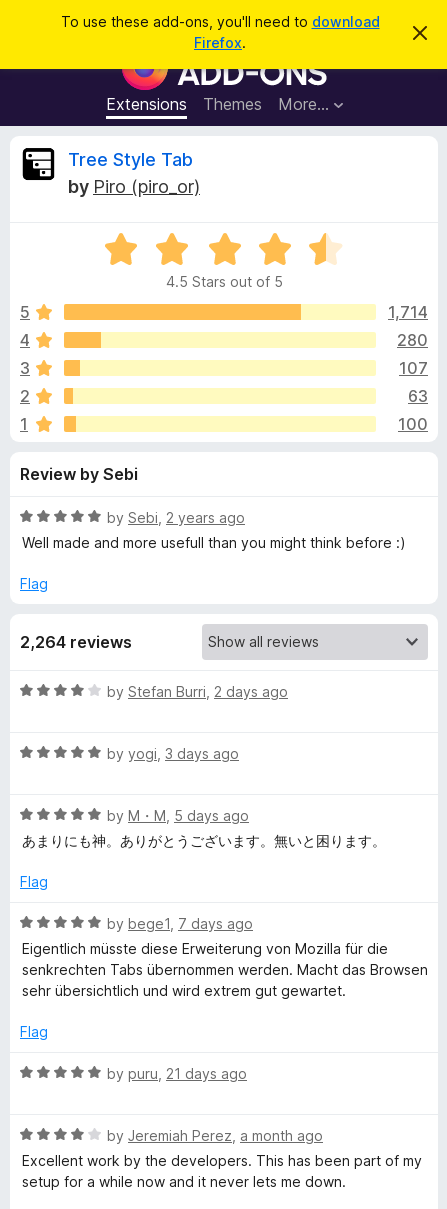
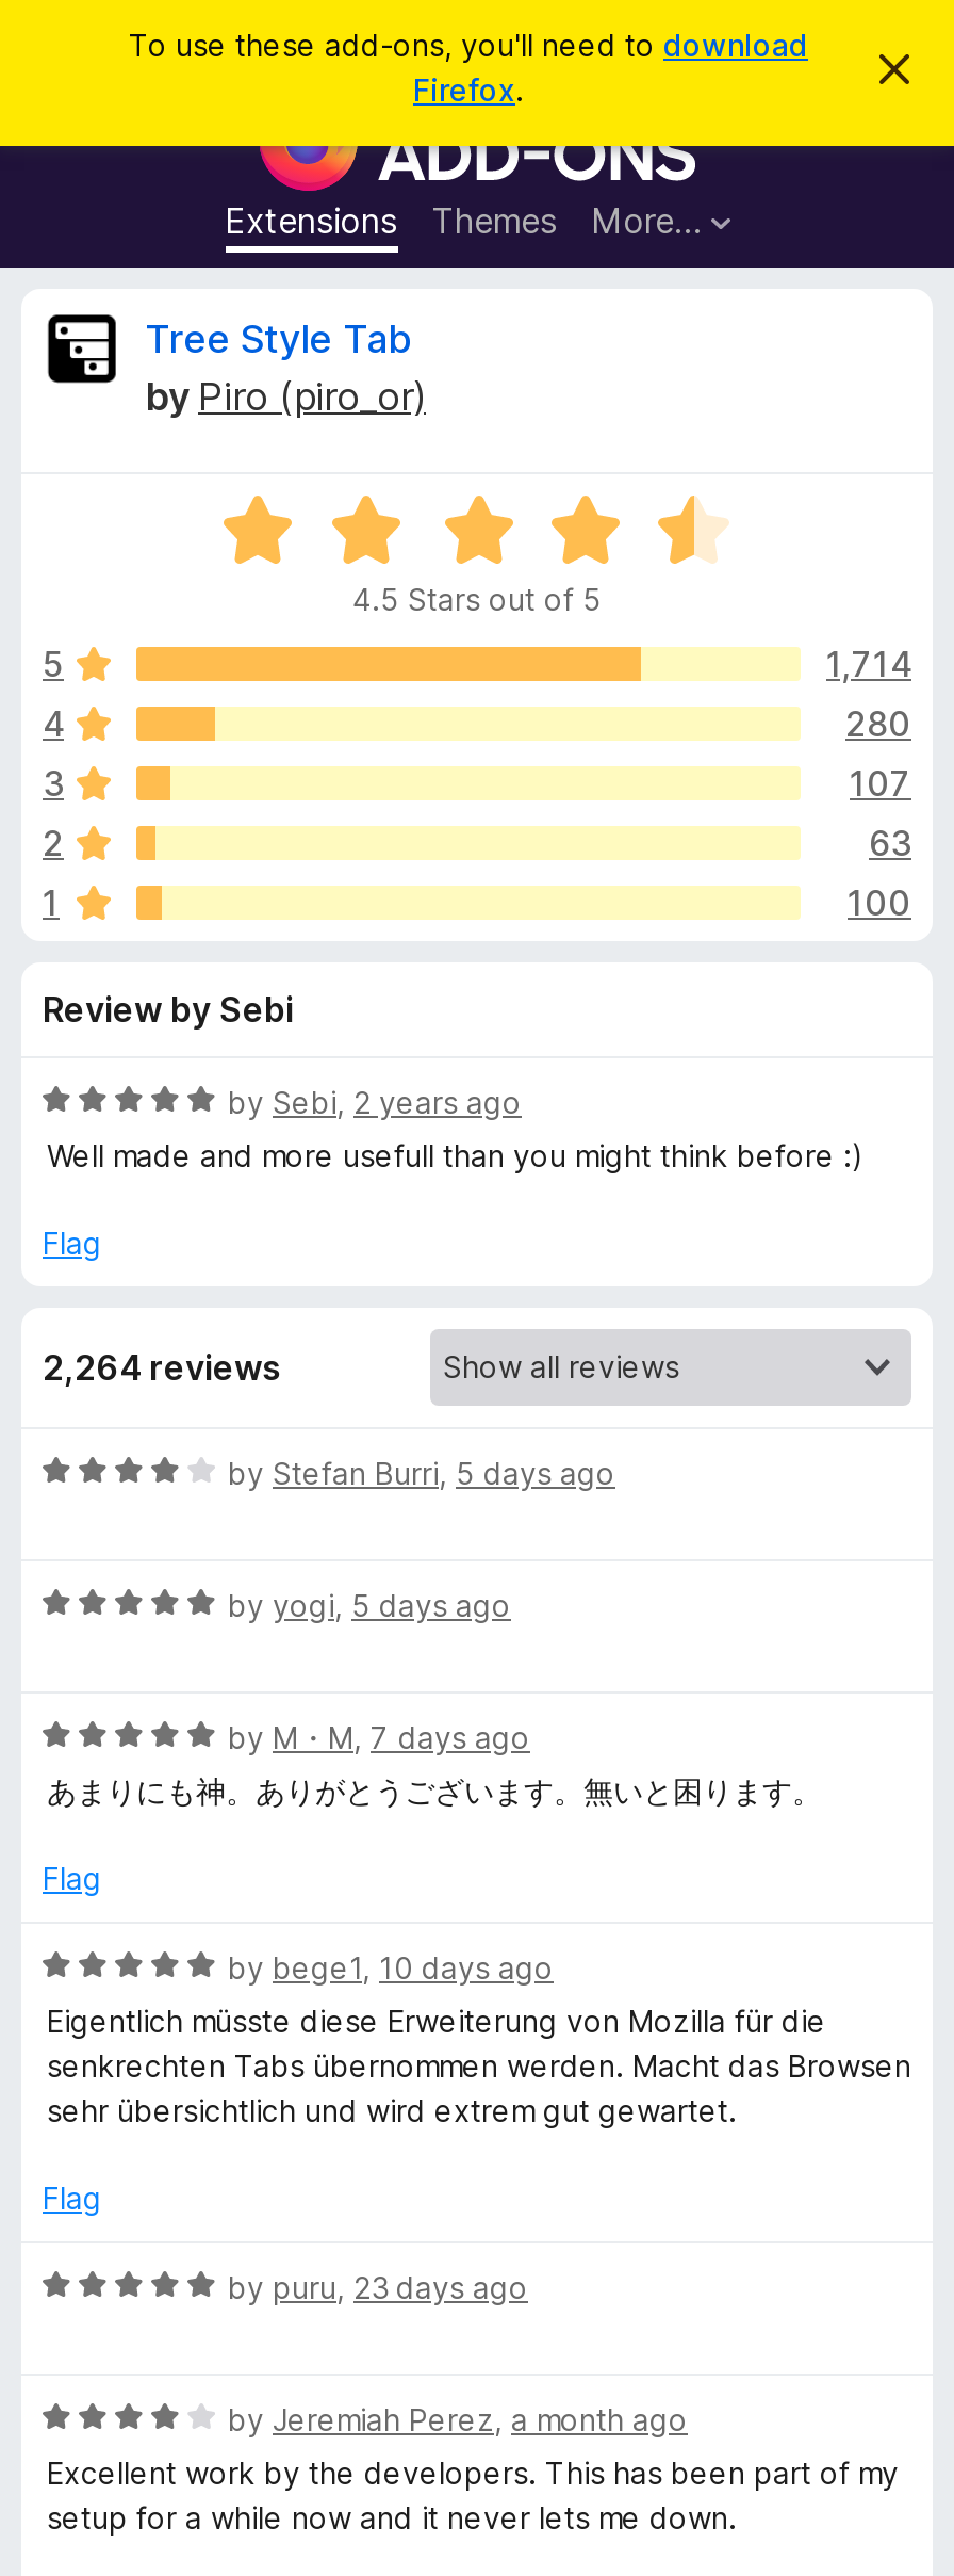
[107,683,288,700] by Stefan Burri, 2 days ago -> [228,1455,615,1491] by Stefan Burri, 5 days ago
[107,745,239,762] by yogi, 3 days ago -> [228,1587,511,1623] by yogi, 5 days ago
[67,768,249,824] e by M・M, 5 days ago -> [143,1636,530,1755] e by M・M, 7 days ago
[107,915,253,932] by bege1, 7 days ago -> [228,1949,554,1986] by bege1, 10 days ago
[107,1065,247,1082] by puru, 21 days ago -> [228,2269,528,2305] by puru, 23 days ago

